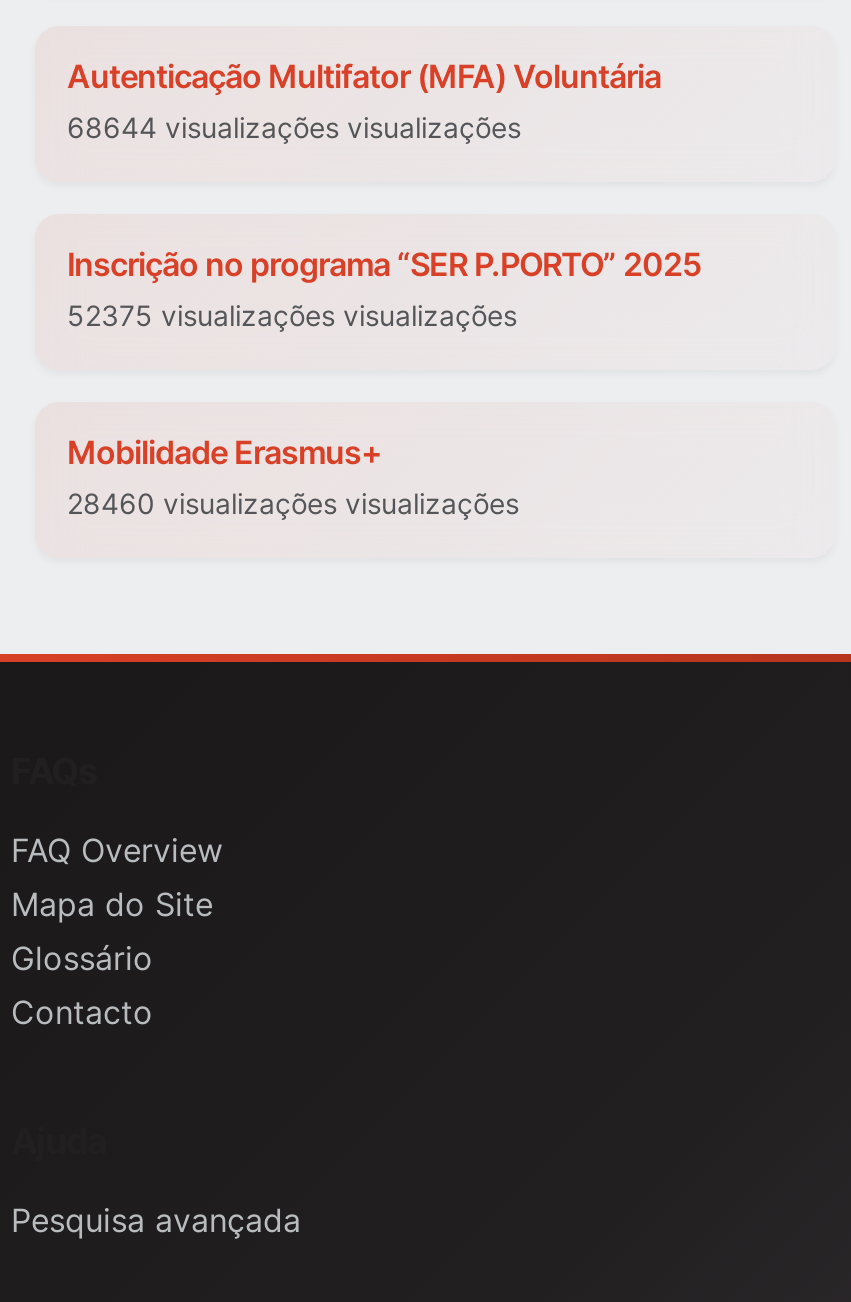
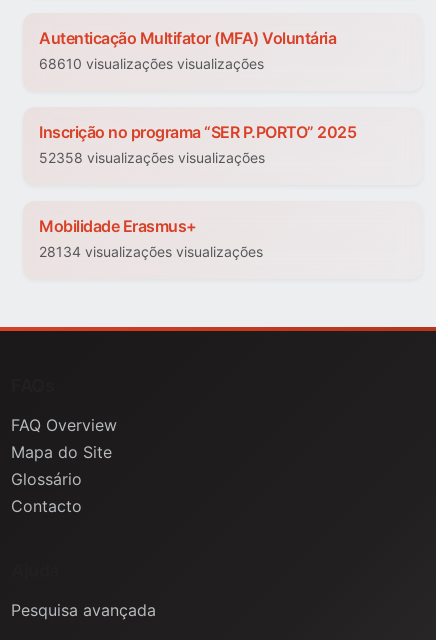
[67,111,521,145] 68644 visualizações visualizações -> [39,55,264,72] 68610 visualizações visualizações
[67,299,517,333] 52375 visualizações visualizações -> [39,149,265,166] 52358 visualizações visualizações
[67,487,519,521] 28460 visualizações visualizações -> [39,243,263,260] 28134 visualizações visualizações

